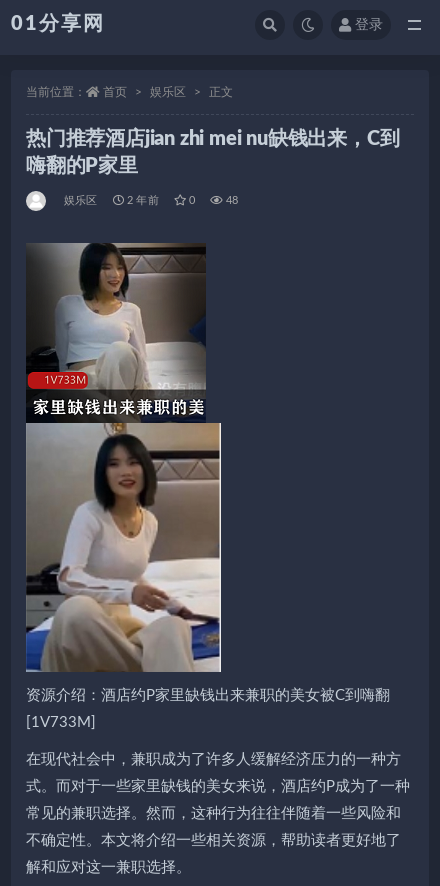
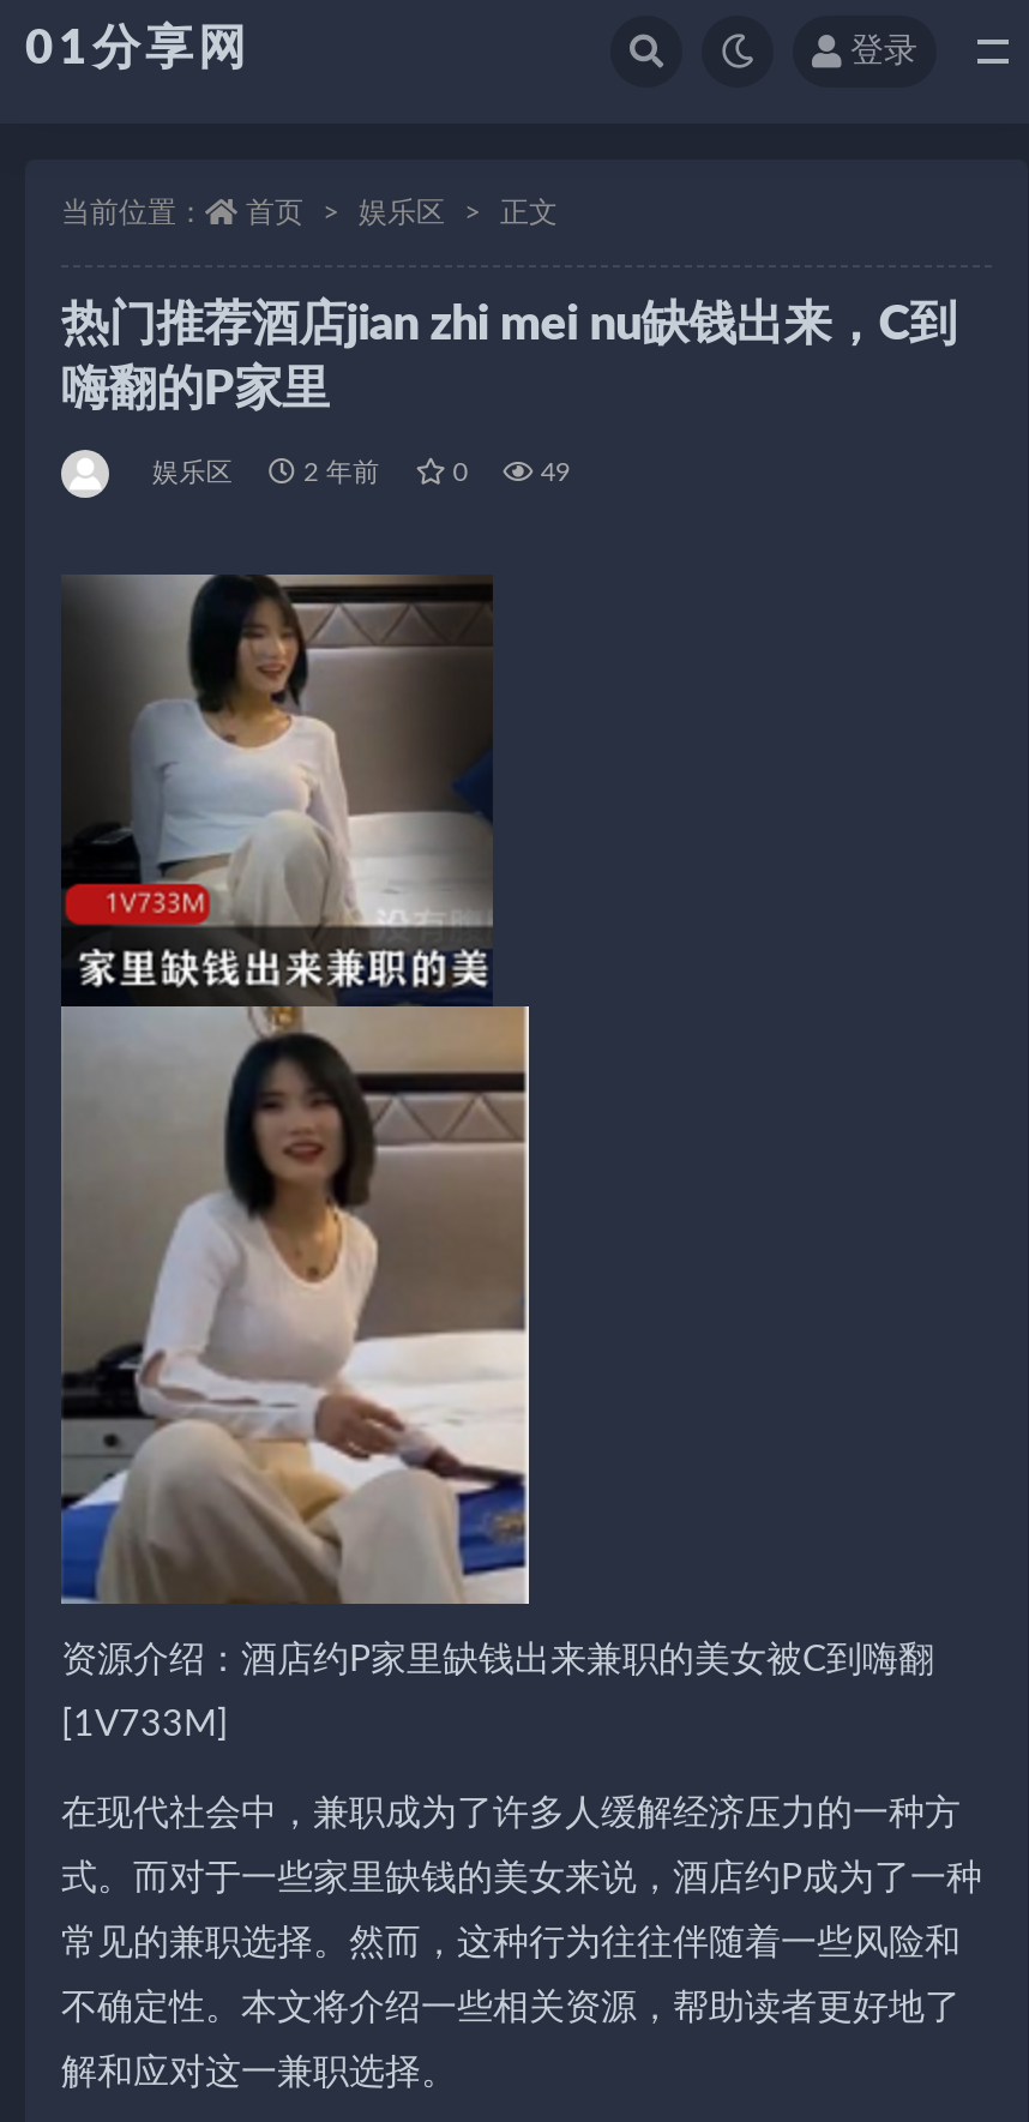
[223,195,238,206] 48 -> [533,459,570,486] 49

